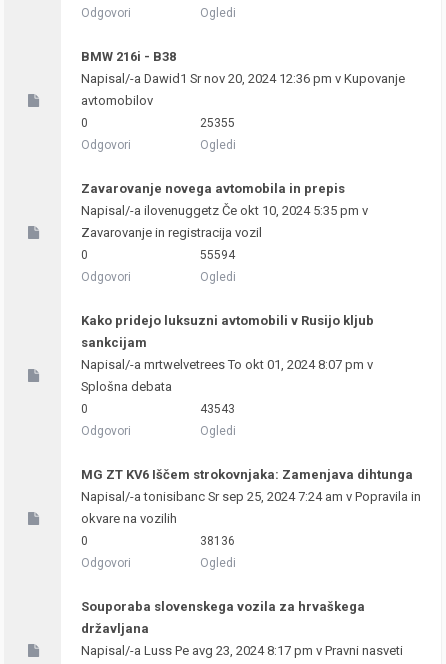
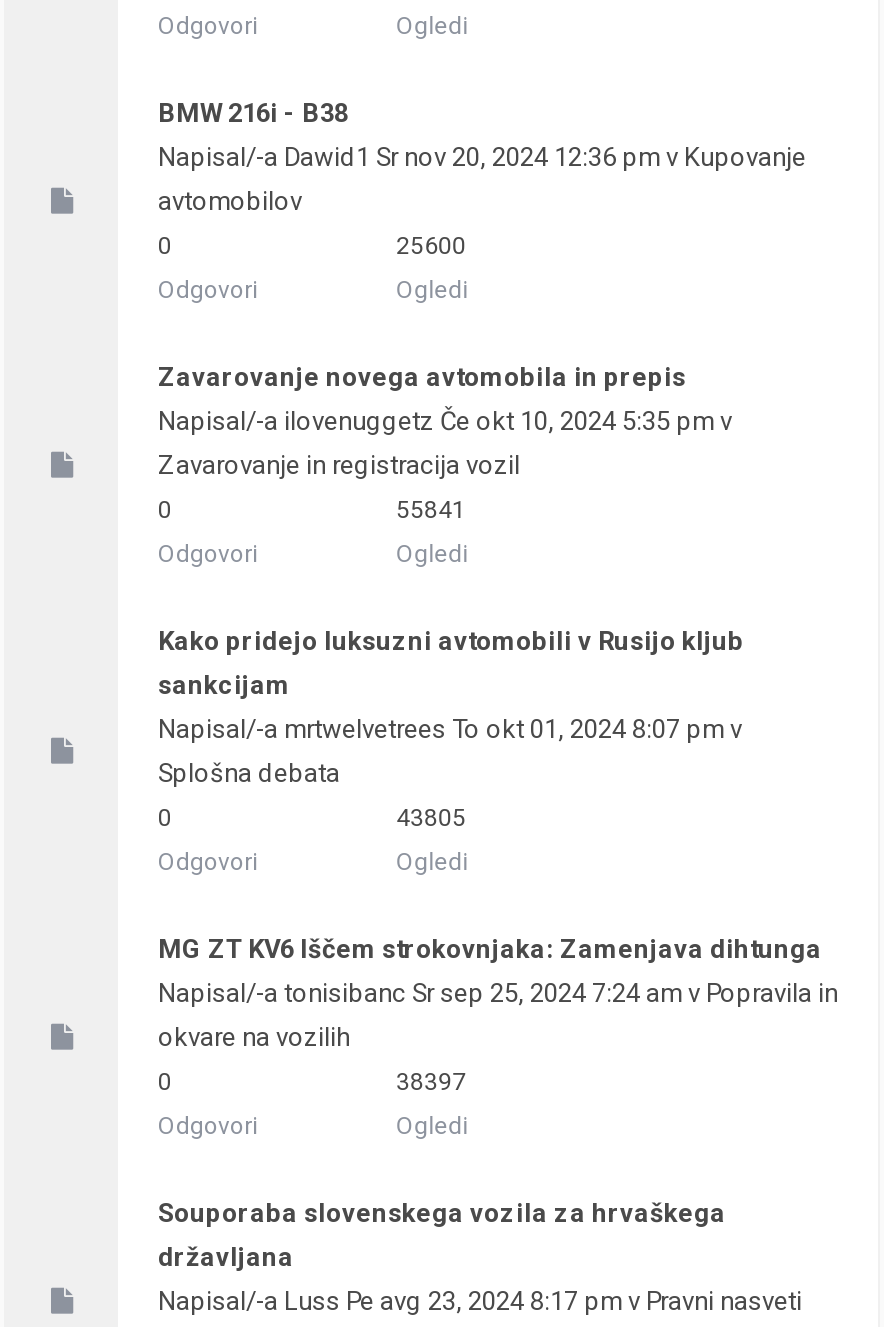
[200,116,235,130] 25355 -> [396,232,466,260] 25600
[200,248,235,262] 55594 -> [396,496,466,524] 55841
[200,402,235,416] 43543 -> [396,804,466,832] 43805
[200,534,235,548] 38136 -> [396,1068,466,1096] 38397

